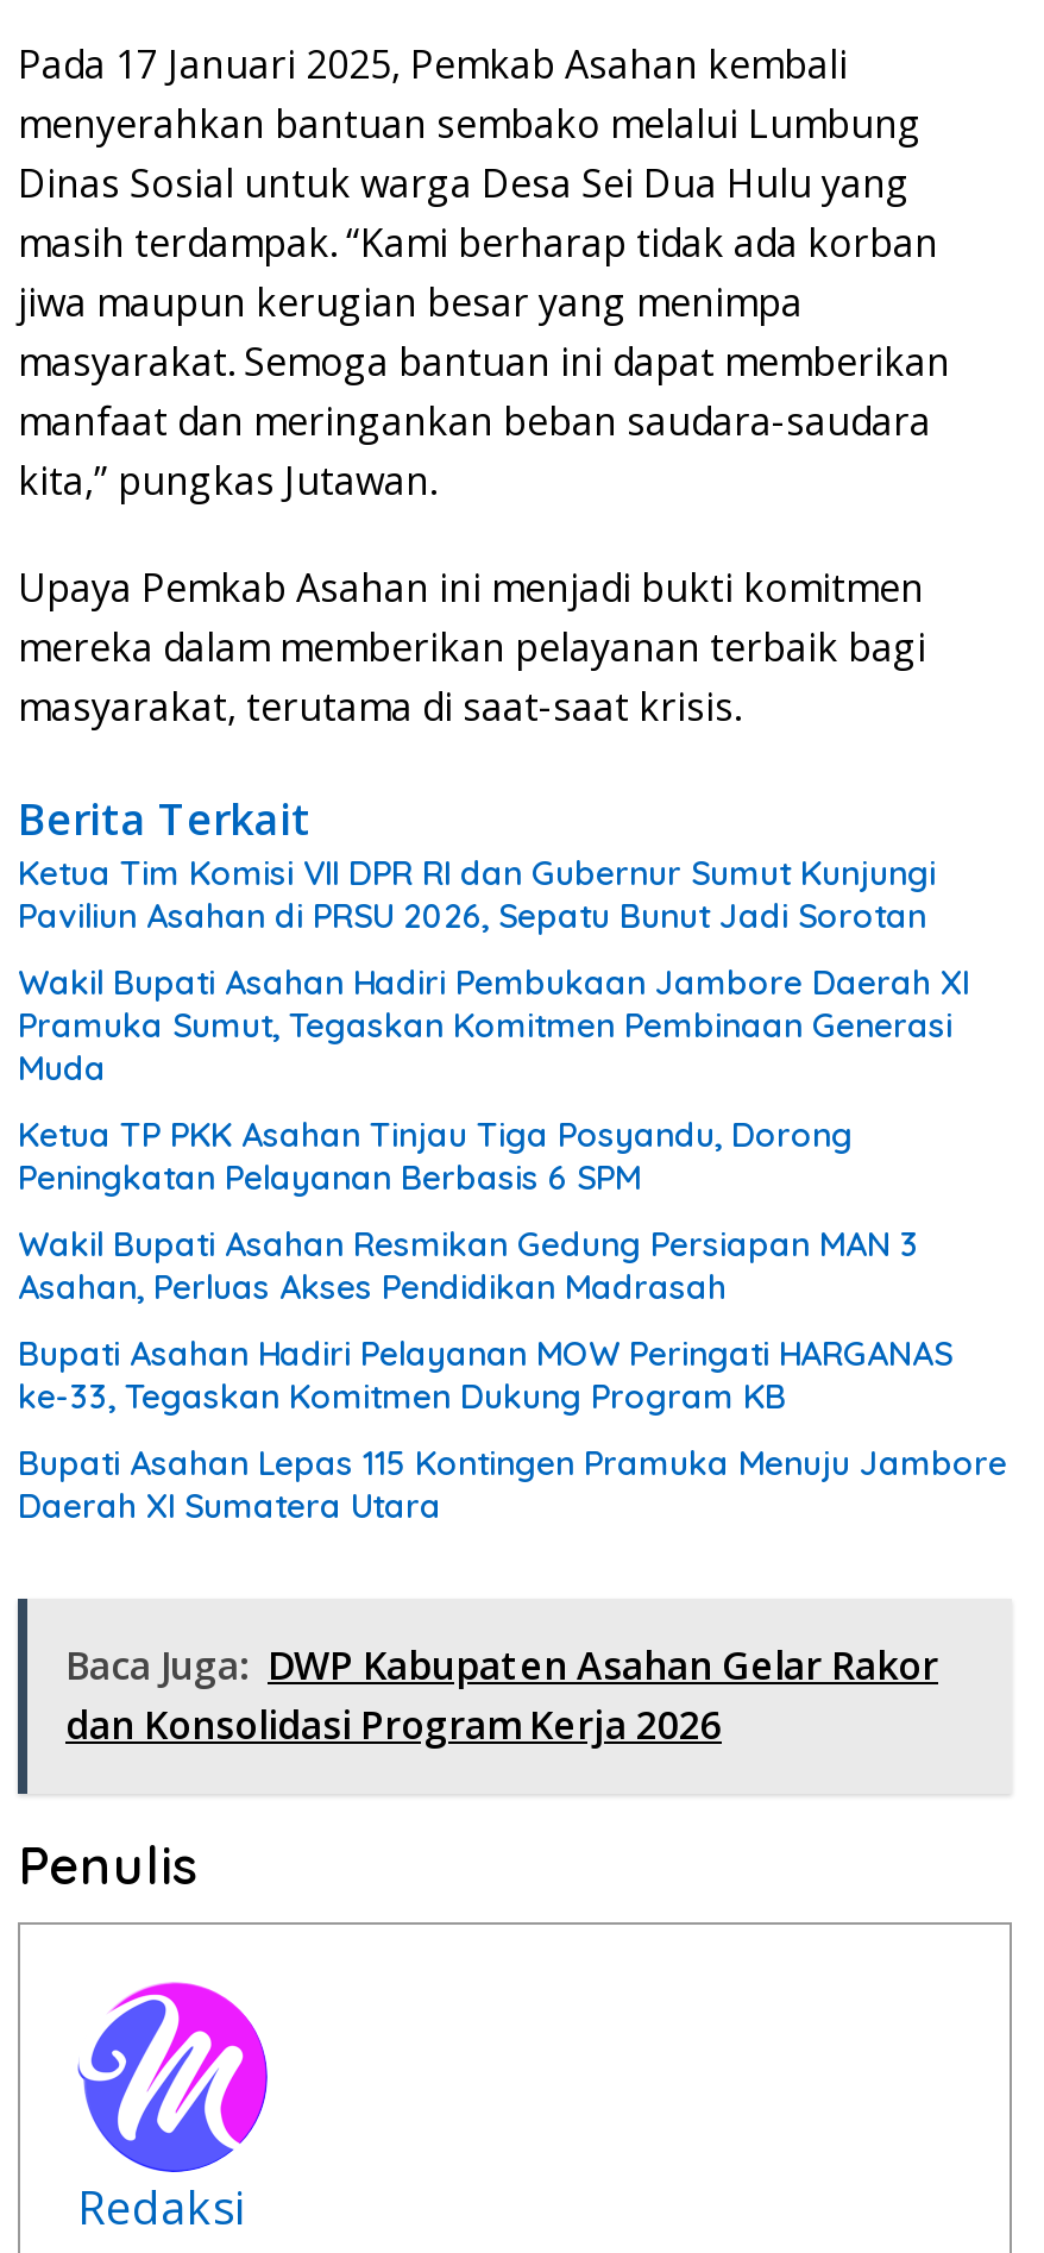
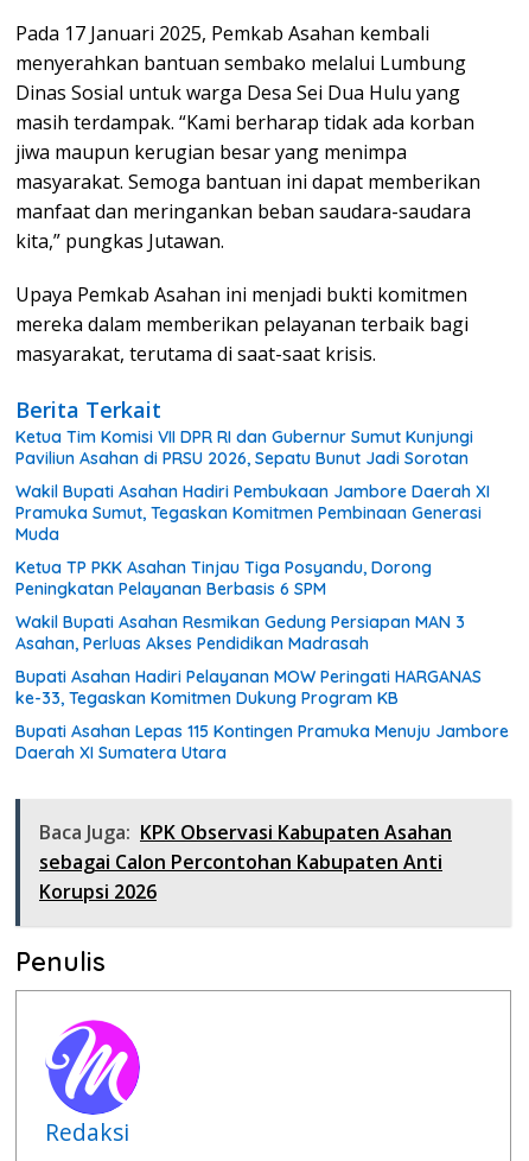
[65,1639,938,1751] Baca Juga: DWP Kabupaten Asahan Gelar Rakor | dan Konsolidasi Program Kerja 2026 -> [39,819,452,904] Baca Juga: KPK Observasi Kabupaten Asahan | sebagai Calon Percontohan Kabupaten Anti | Korupsi 2026

